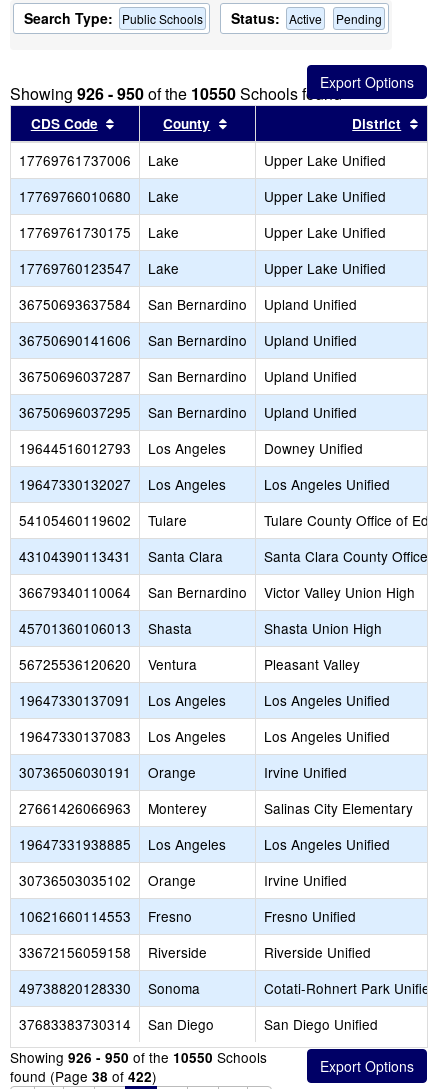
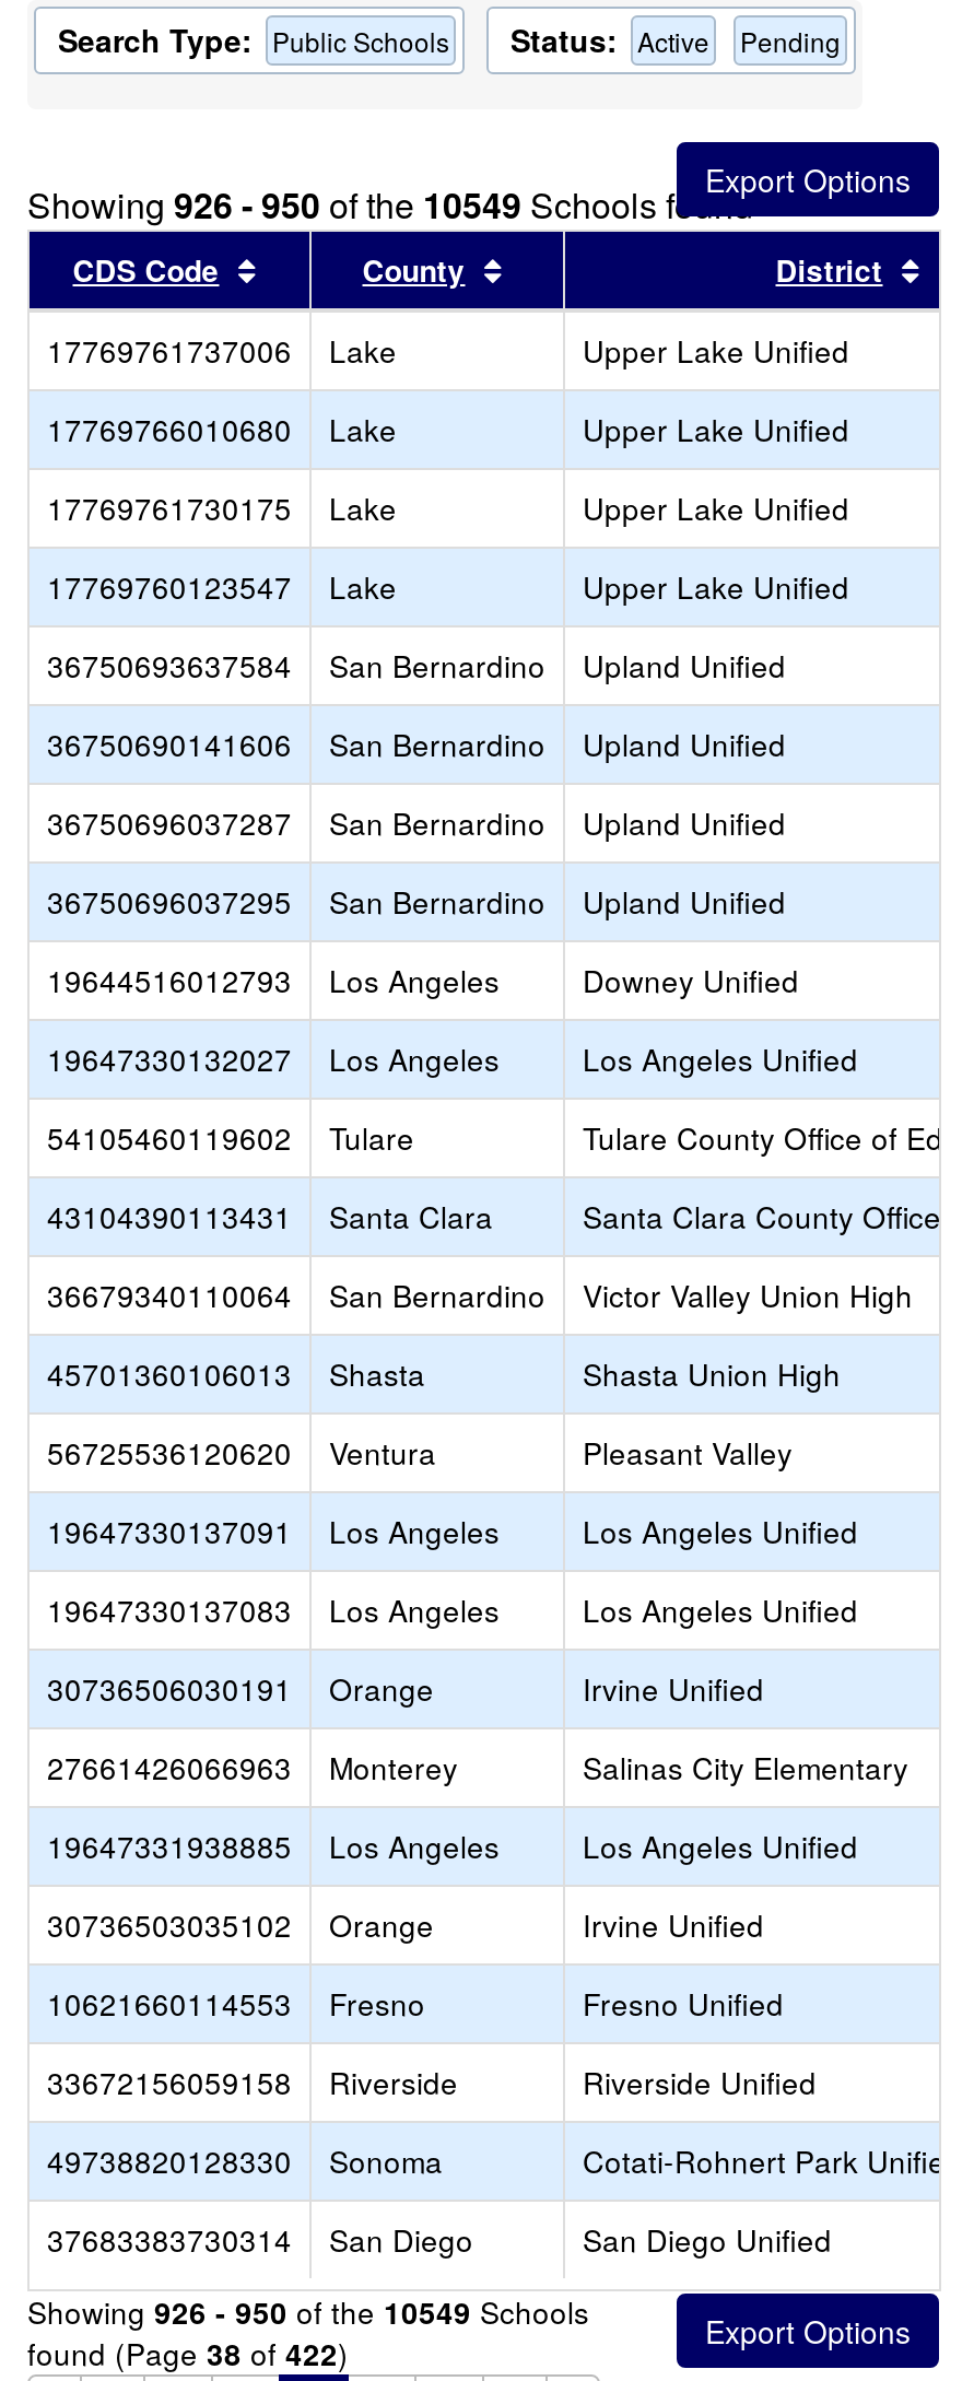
[10,82,342,105] Showing 926 - 950 of the 10550 Schools found -> [27,179,753,230] Showing 926 - 950 of the 10549 Schools found
[10,1047,267,1067] Showing 926 - 950 of the 10550 Schools -> [27,2289,589,2333] Showing 926 - 950 of the 10549 Schools

